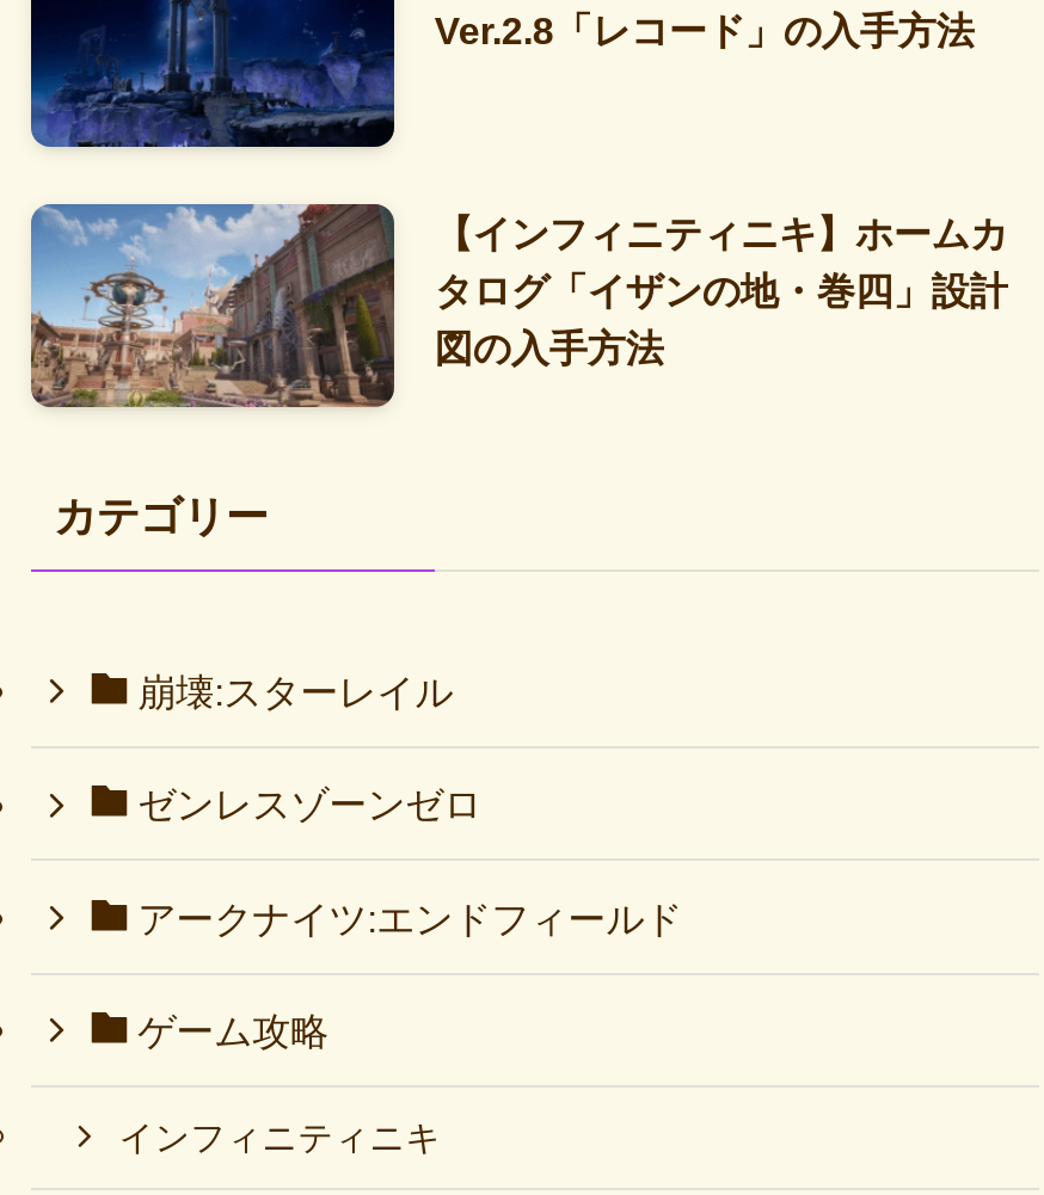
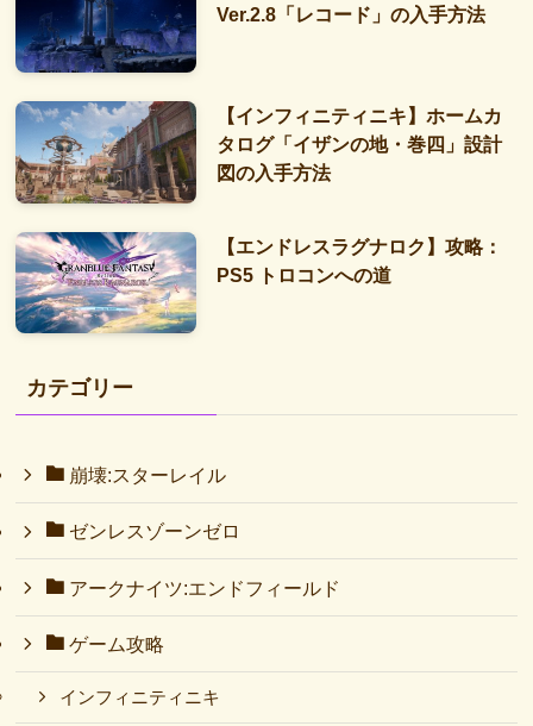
none -> [14,232,502,334] [image] | 【エンドレスラグナロク】攻略： | PS5 トロコンへの道

